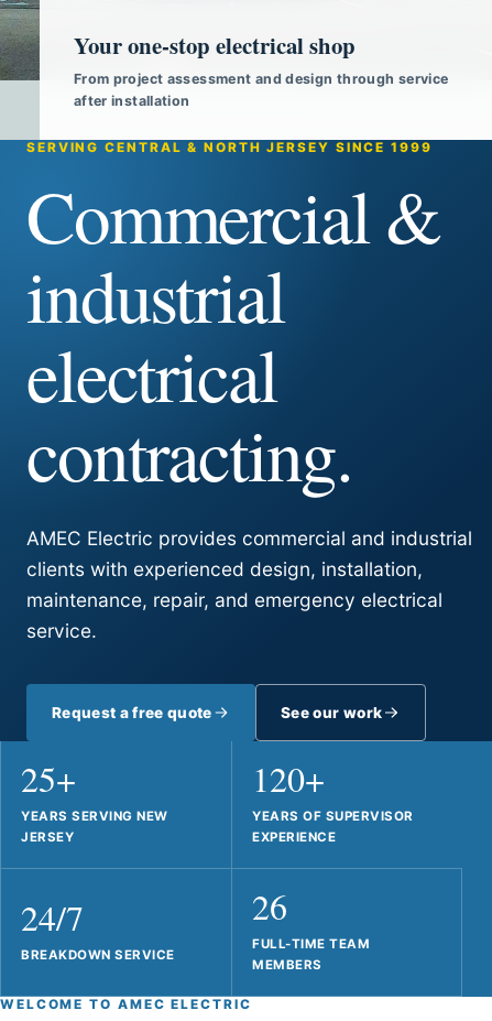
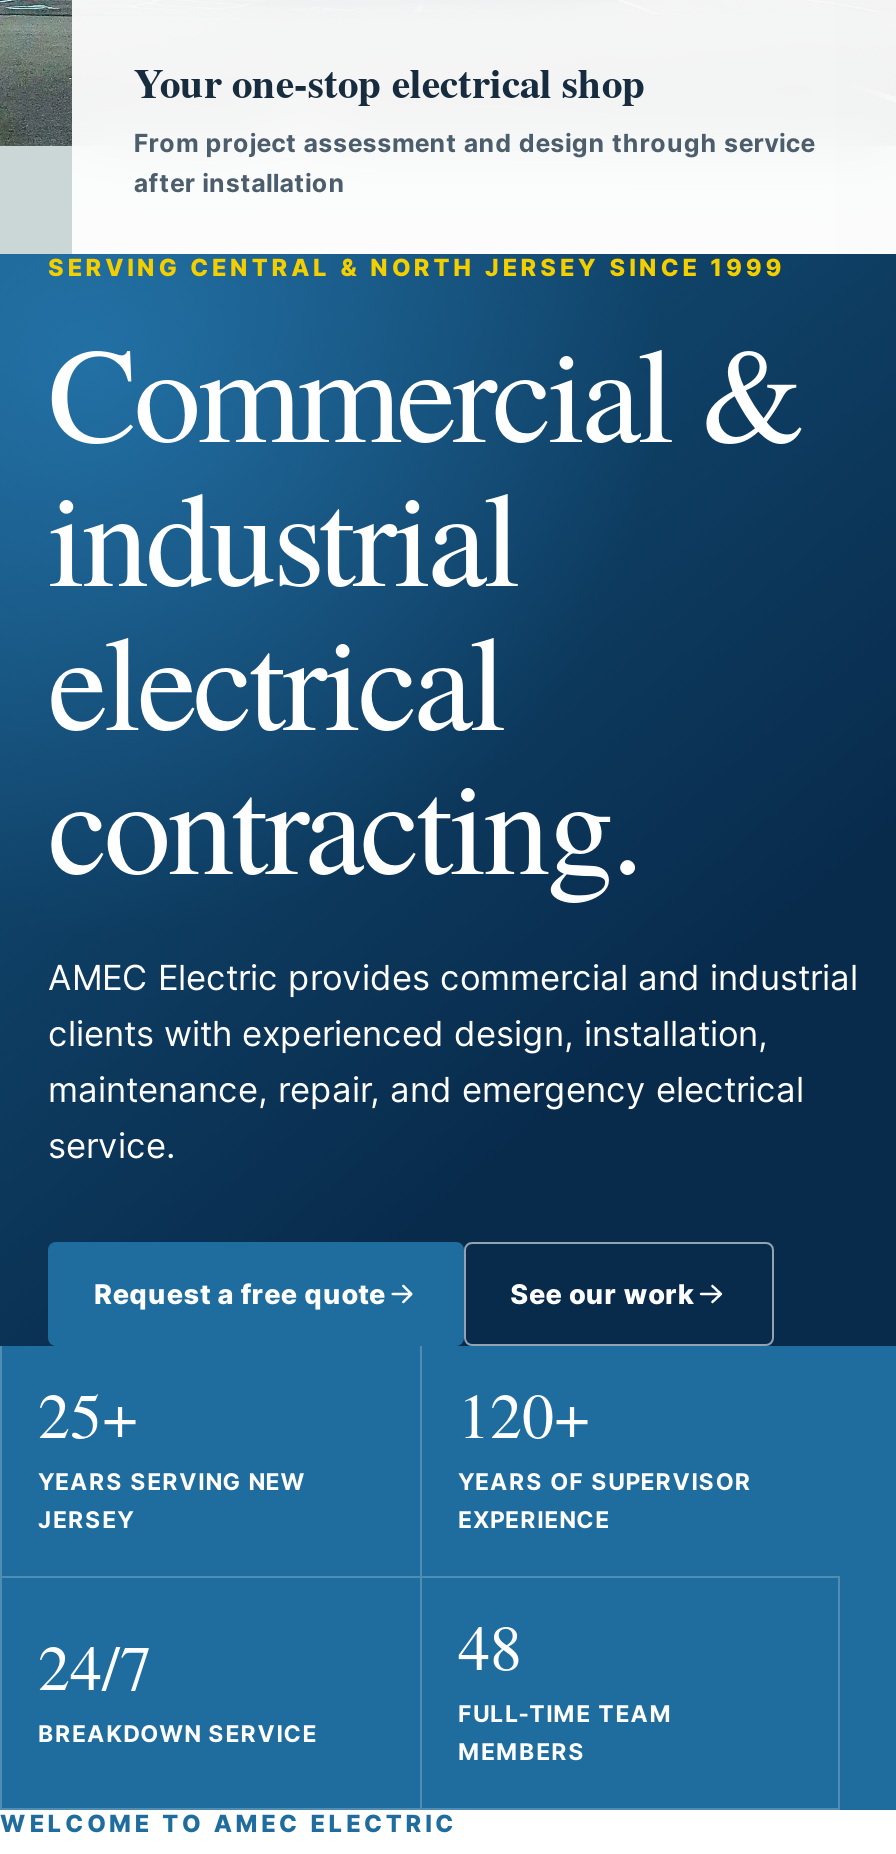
[252,882,287,930] 26 -> [458,1602,522,1688] 48

